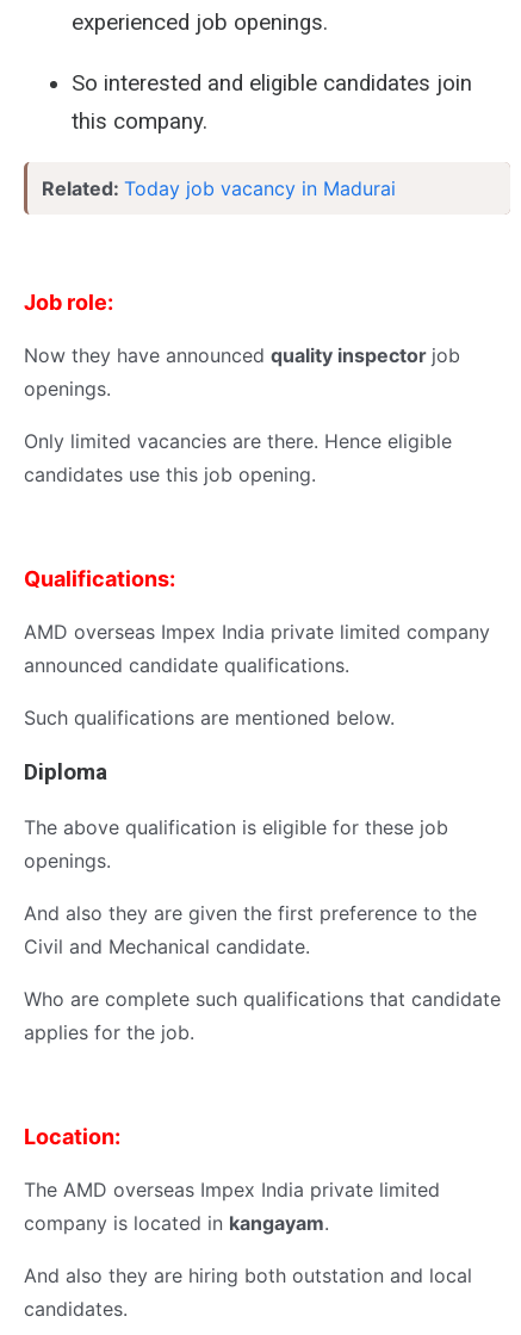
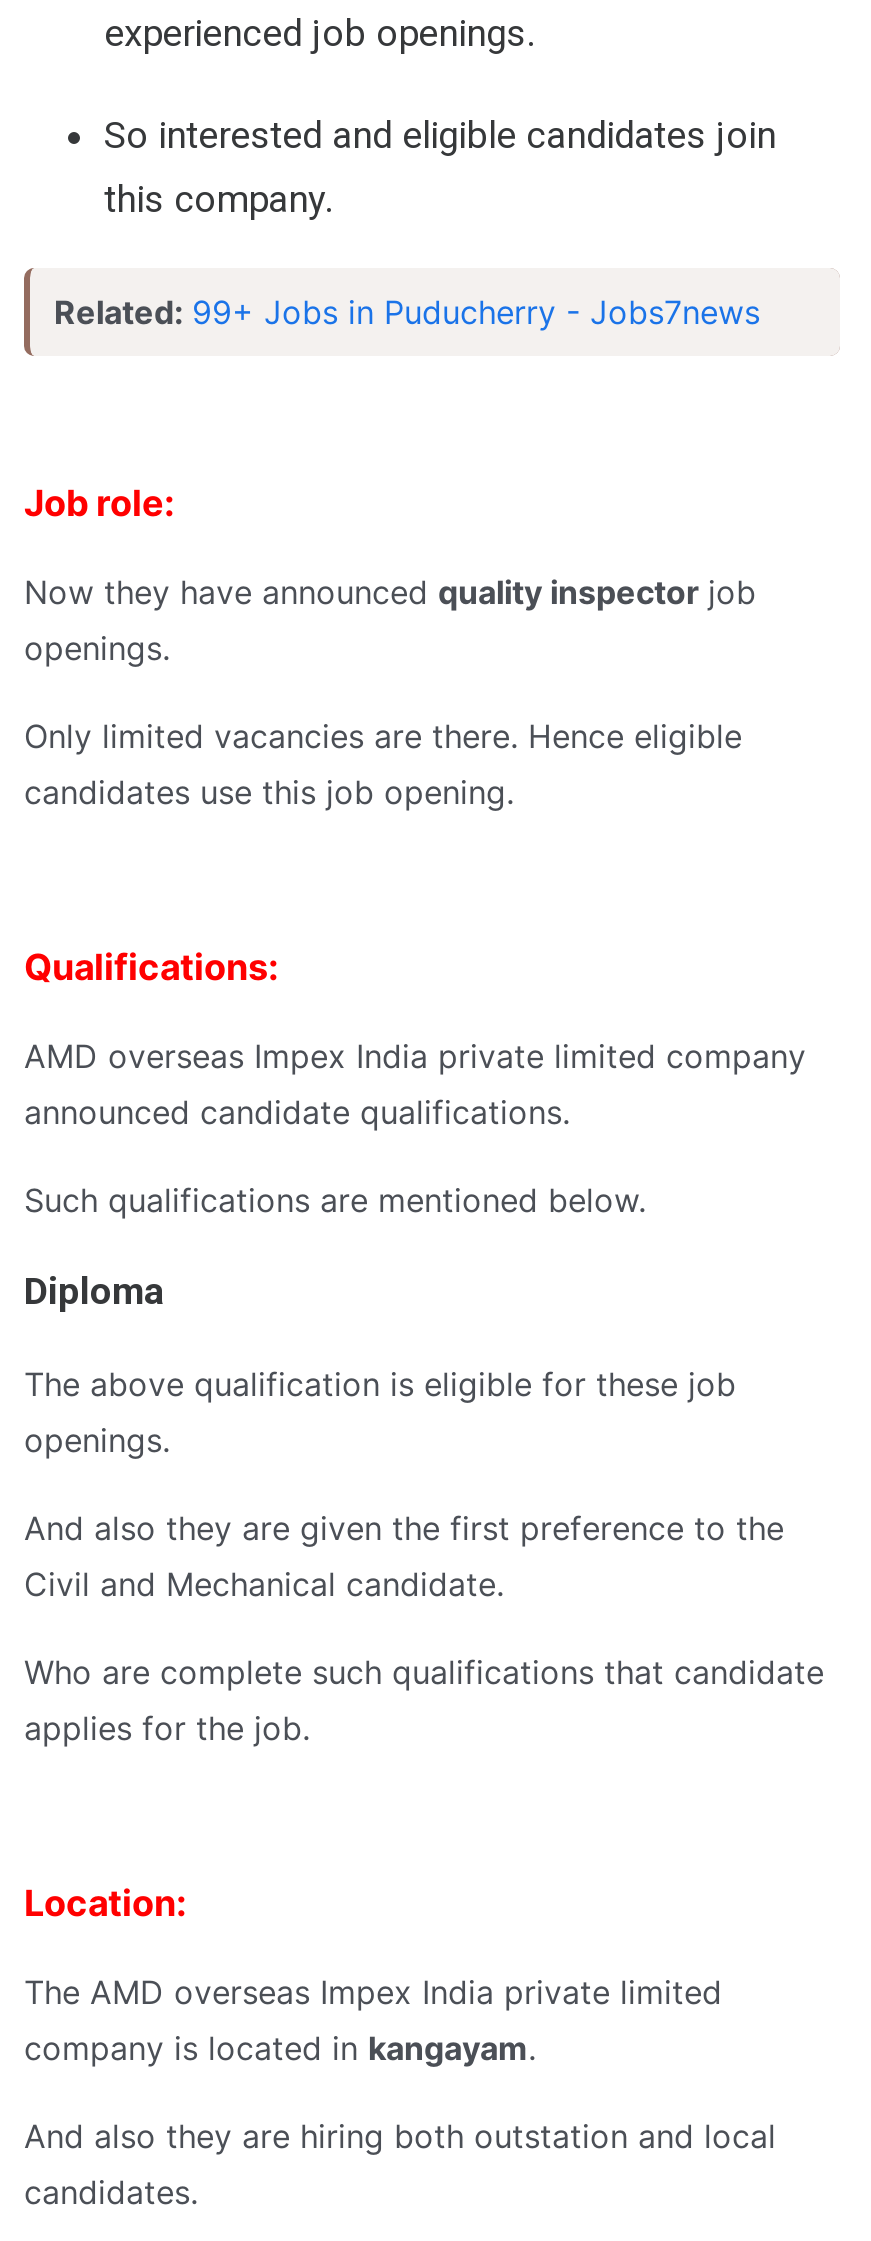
[42,177,396,201] Related: Today job vacancy in Madurai -> [54,293,760,333] Related: 99+ Jobs in Puducherry - Jobs7news

